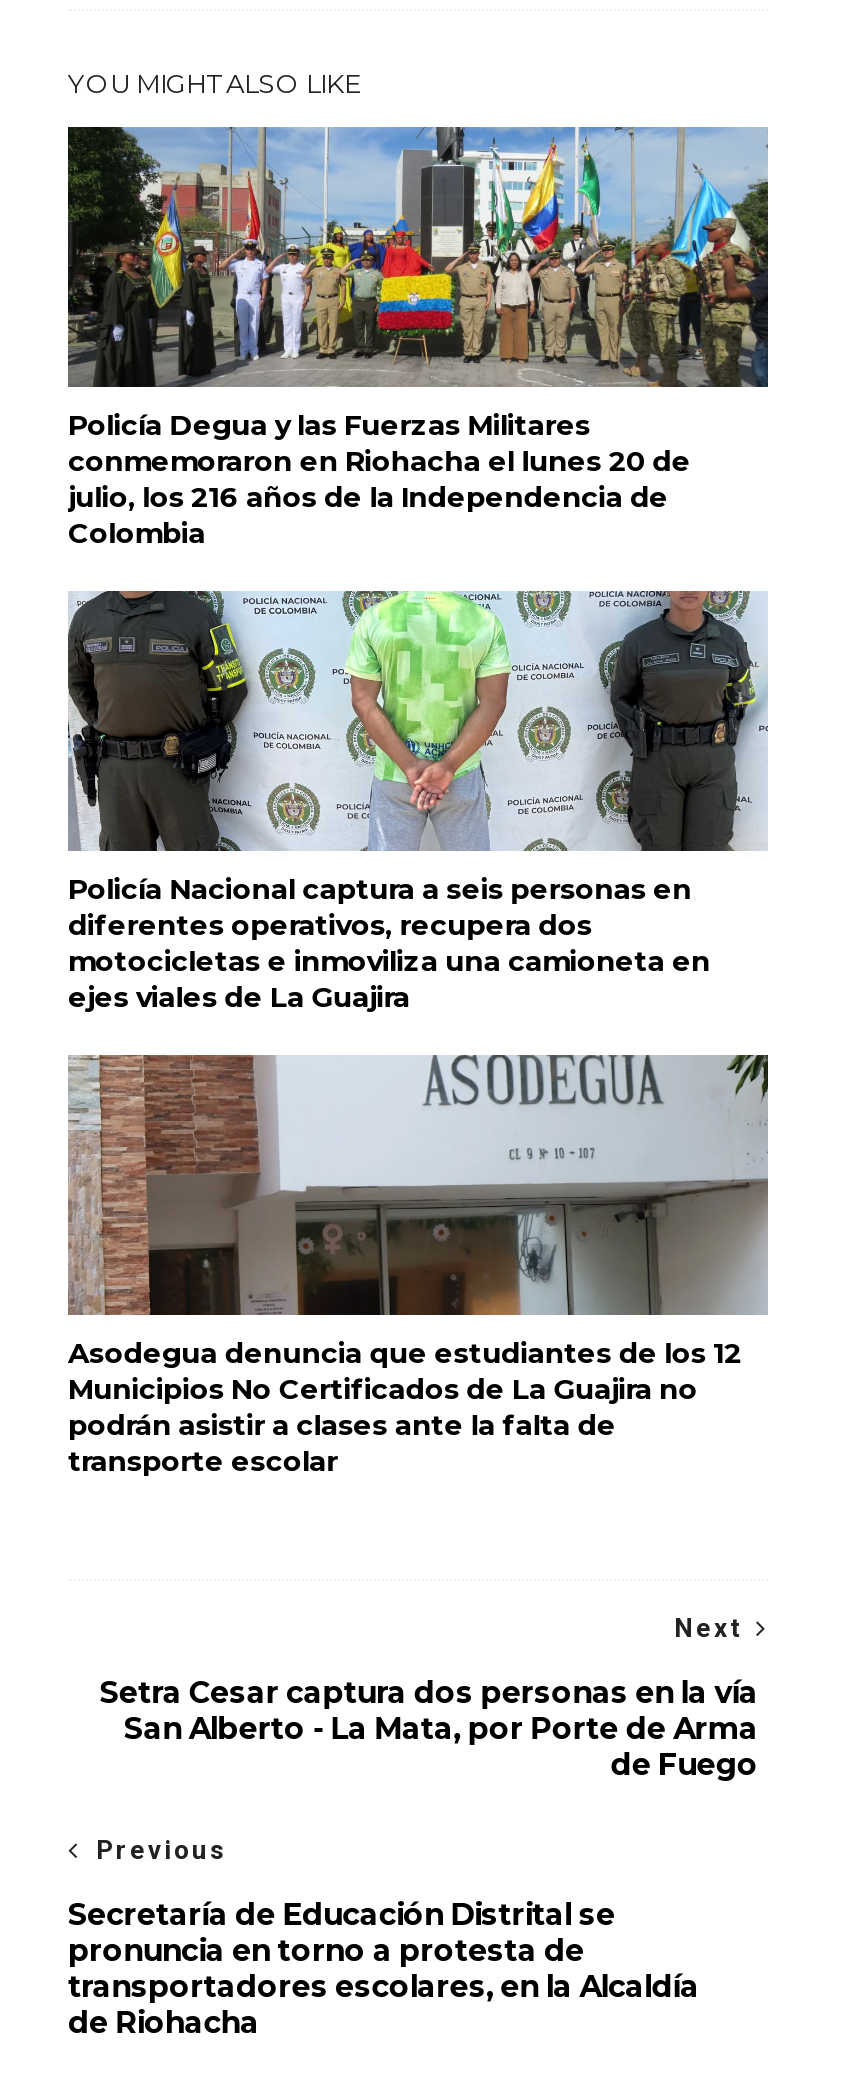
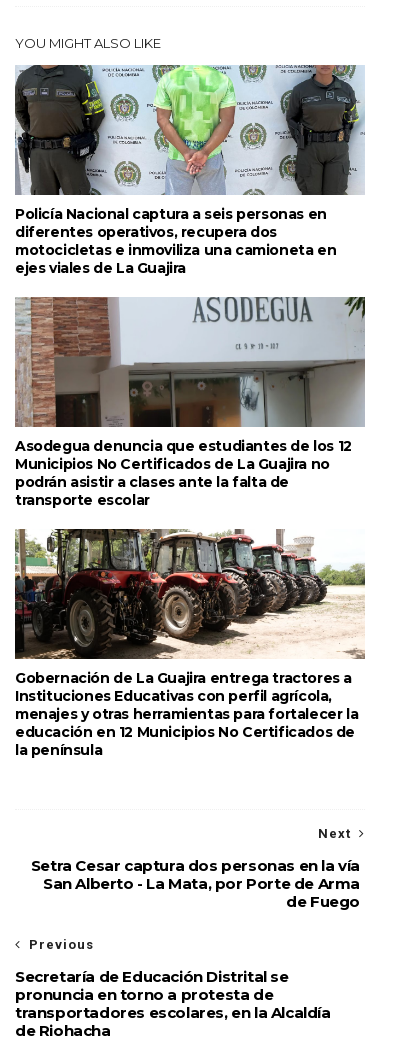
[66,125,770,552] [image] | Policía Degua y las Fuerzas Militares | conmemoraron en Riohacha el lunes 20 de | julio, los 216 años de la Independencia de | Colombia -> none
moved [64,587,770,1480] -> [13,63,366,509]: [image] | Policía Nacional captura a seis personas en | diferentes operativos, recupera dos | ... | podrán asistir a clases ante la falta de | transporte escolar
none -> [14,528,365,759] [image] | Gobernación de La Guajira entrega tractores a | Instituciones Educativas con perfil agrícola, | menajes y otras herramientas para fortalecer la | educación en 12 Municipios No Certificados de | la península

